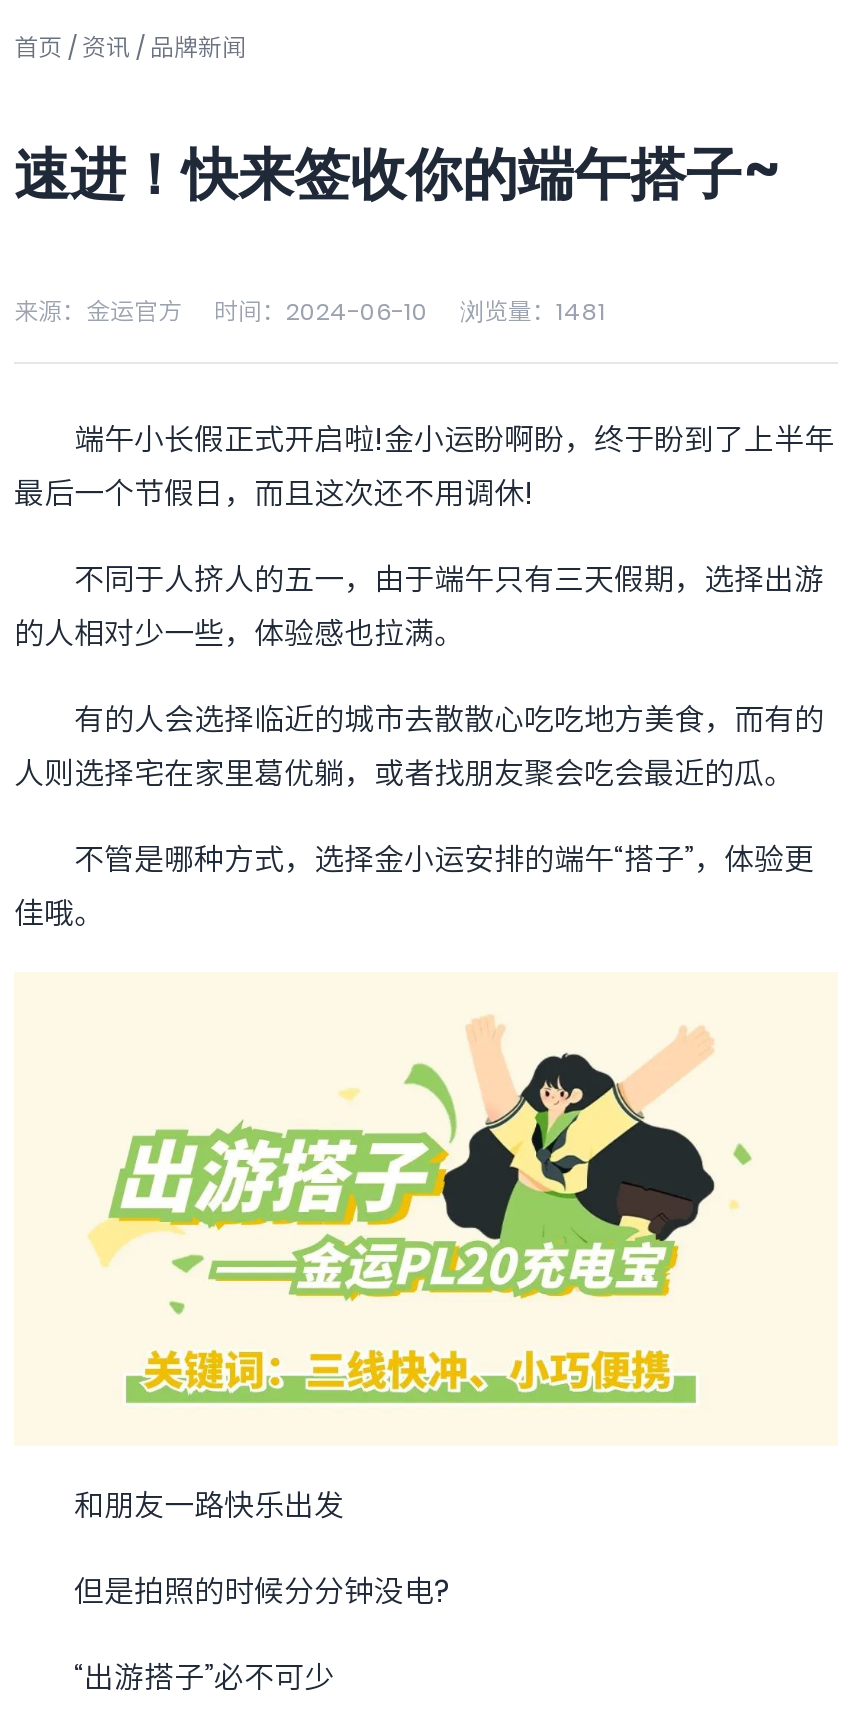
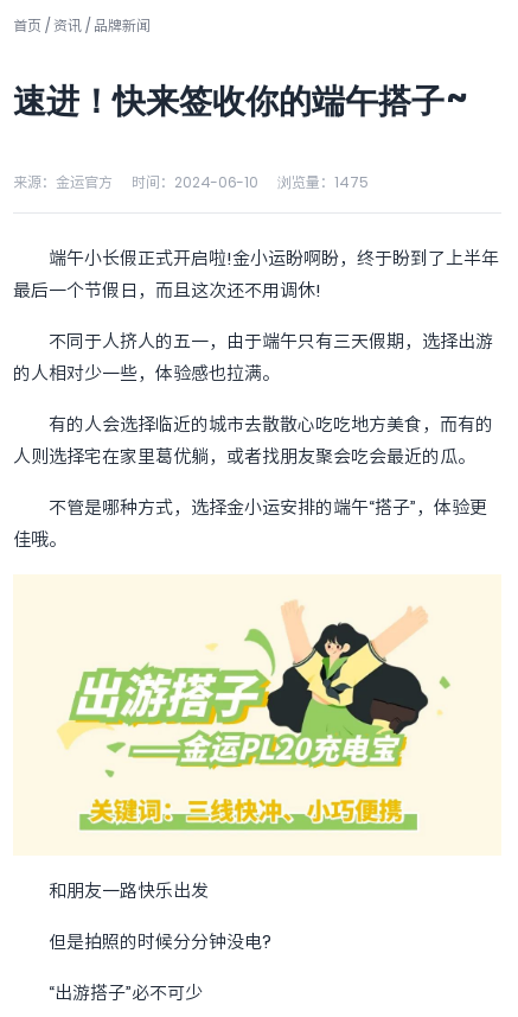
[14,295,606,329] 来源：金运官方 时间：2024-06-10 浏览量：1481 -> [13,172,369,193] 来源：金运官方 时间：2024-06-10 浏览量：1475

